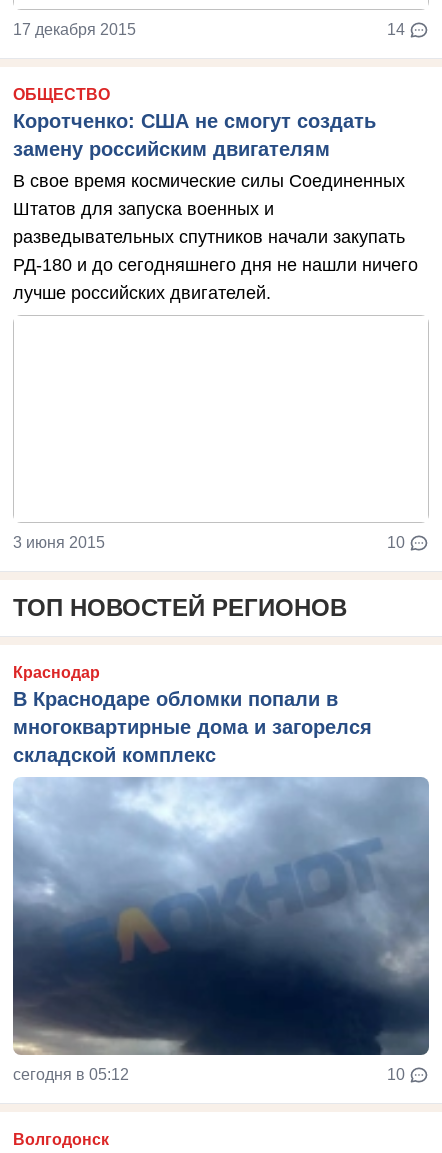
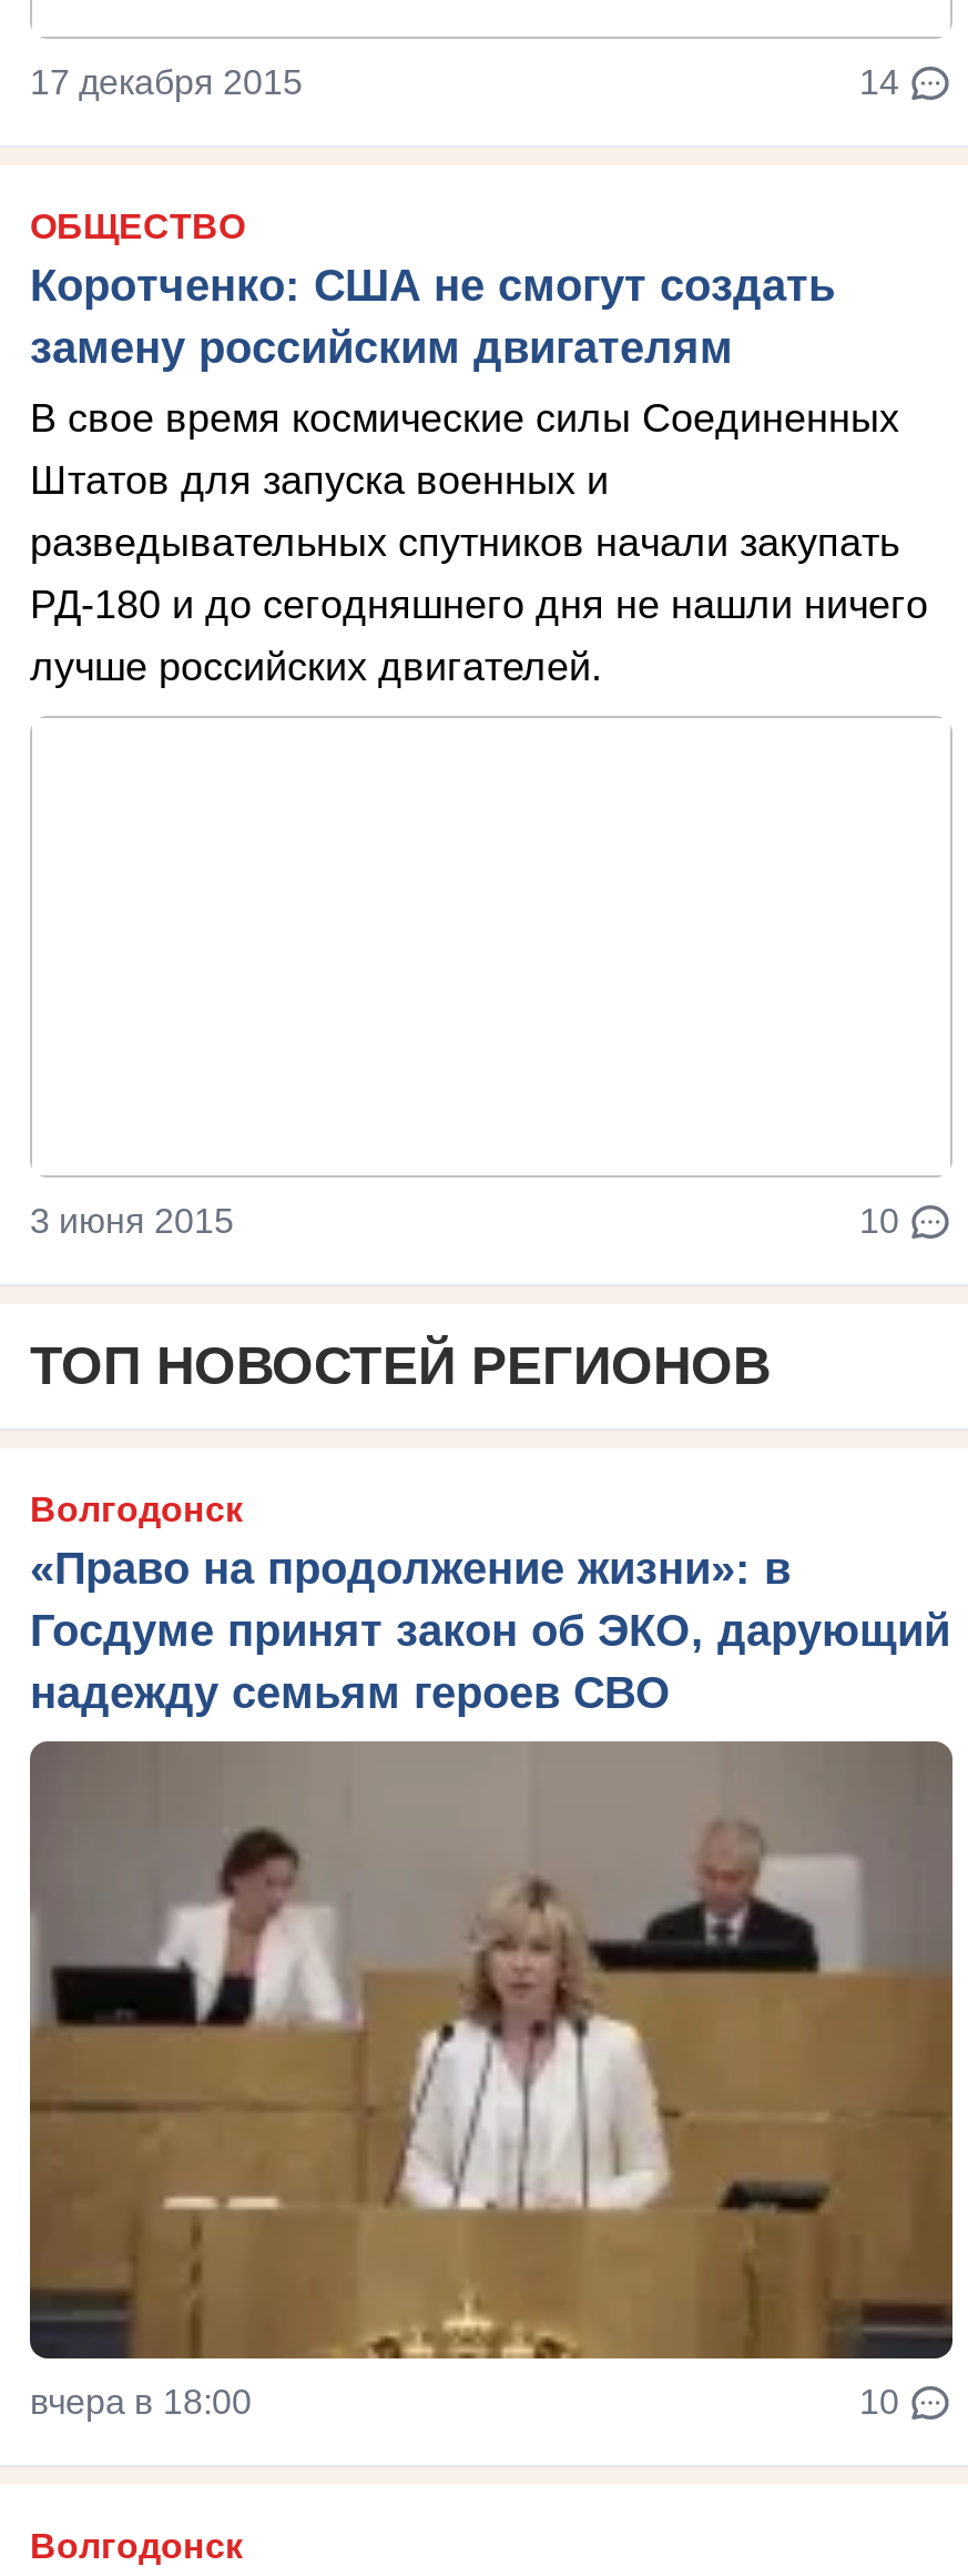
[13,664,372,766] Краснодар | В Краснодаре обломки попали в | многоквартирные дома и загорелся | складской комплекс -> [30,1491,950,1717] Волгодонск | «Право на продолжение жизни»: в | Госдуме принят закон об ЭКО, дарующий | надежду семьям героев СВО
[13,777,430,1083] [image] | сегодня в 05:12 -> [28,1739,955,2421] [image] | вчера в 18:00

